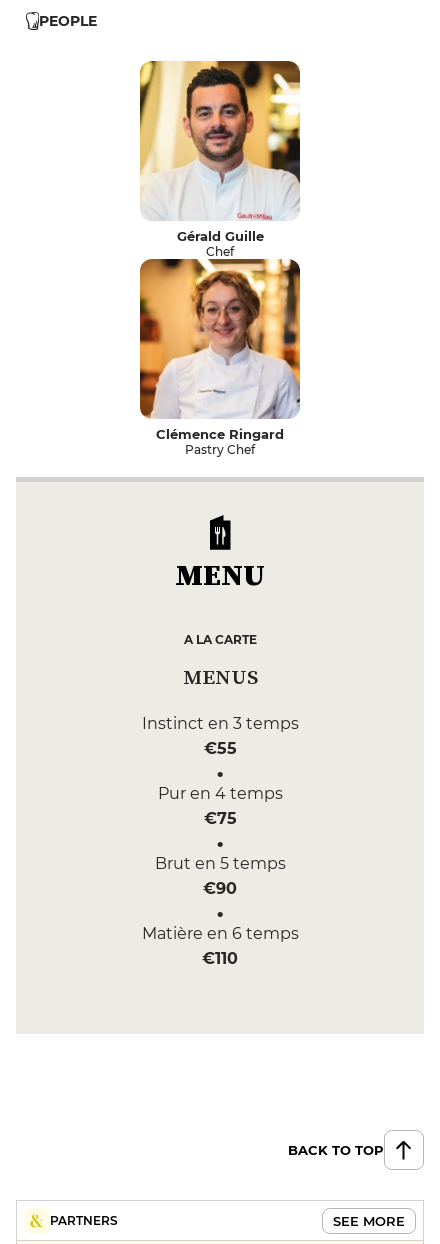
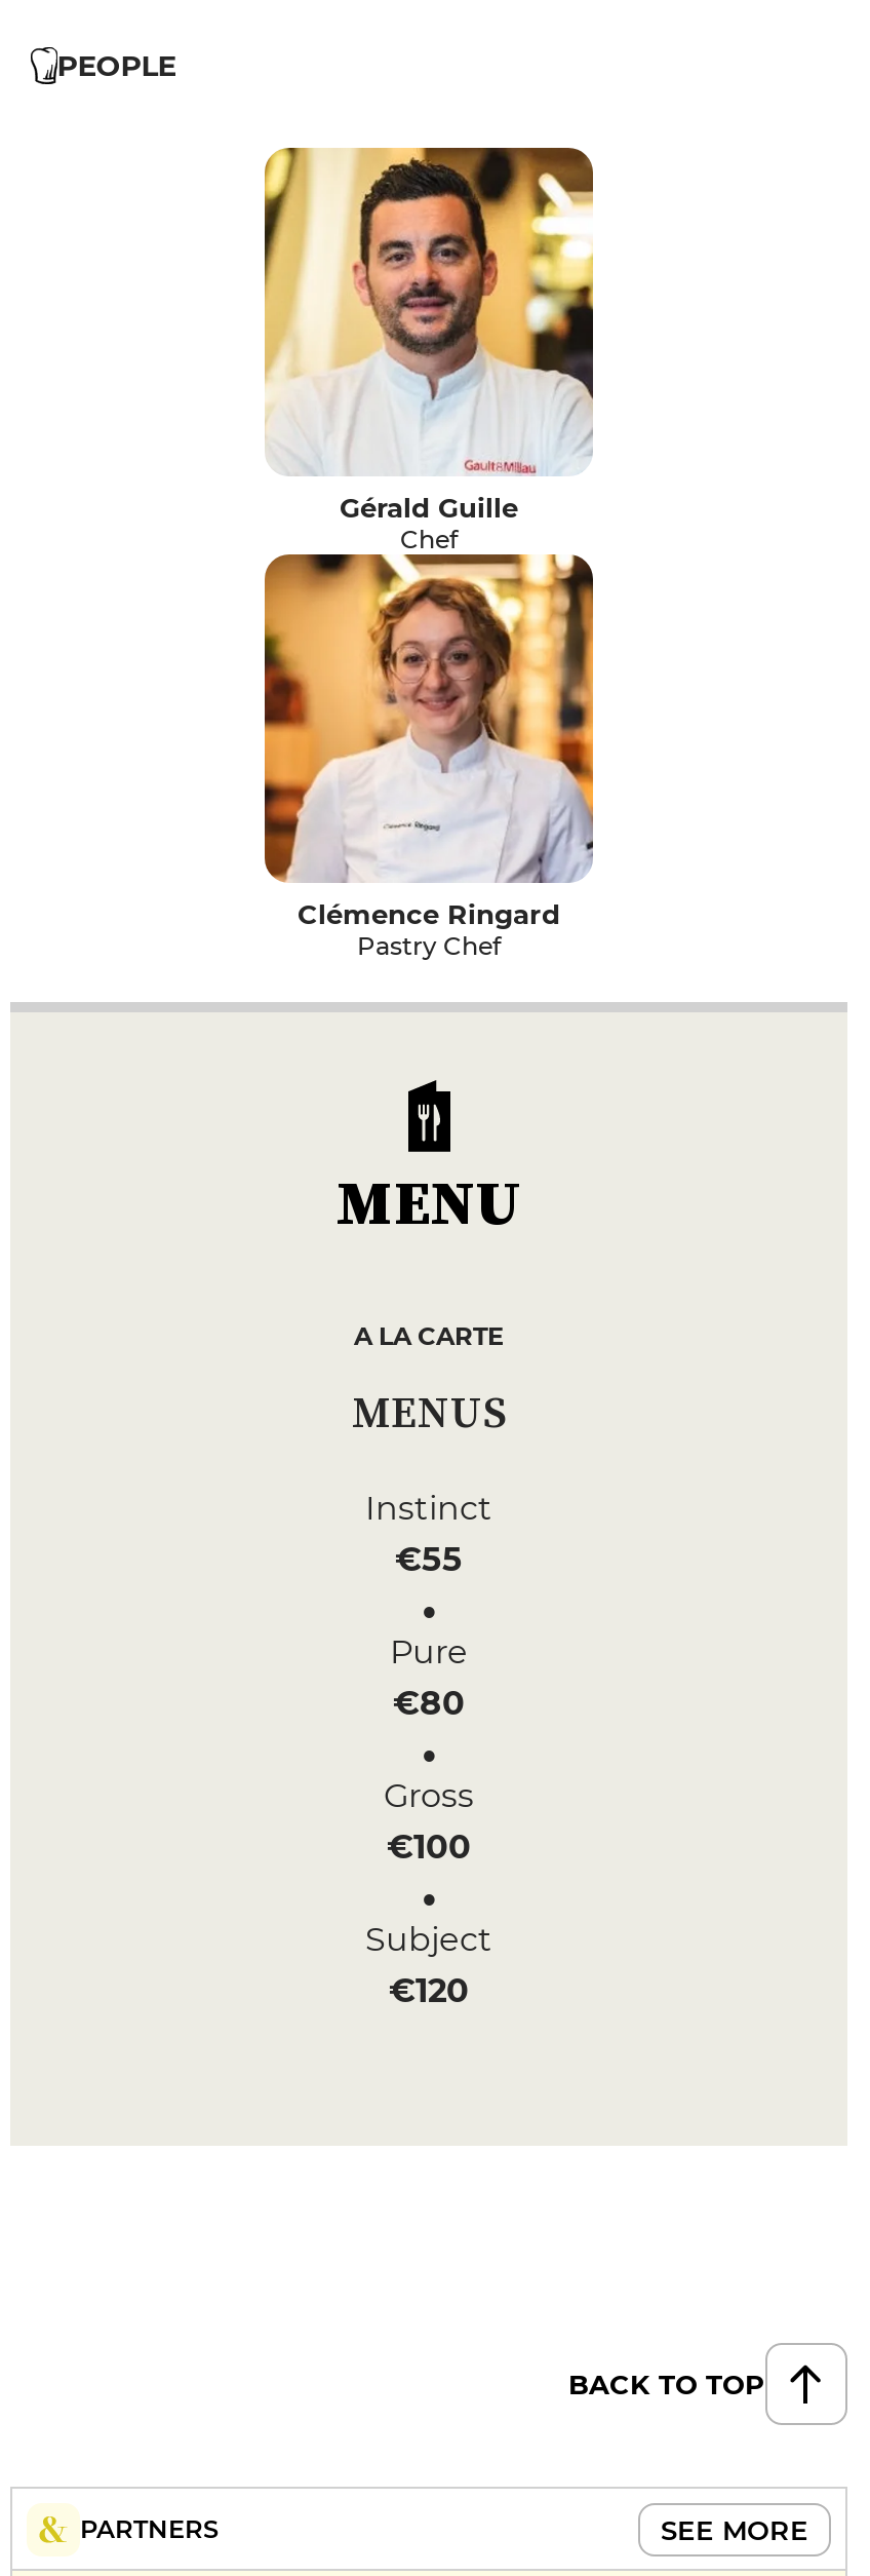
[141,714,298,733] Instinct en 3 temps -> [365,1489,492,1528] Instinct
[157,784,282,828] Pur en 4 temps | €75 -> [390,1632,468,1723] Pure | €80
[154,854,285,898] Brut en 5 temps | €90 -> [384,1776,474,1867] Gross | €100
[141,924,298,968] Matière en 6 temps | €110 -> [365,1920,492,2010] Subject | €120

